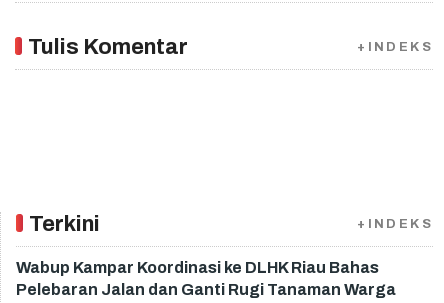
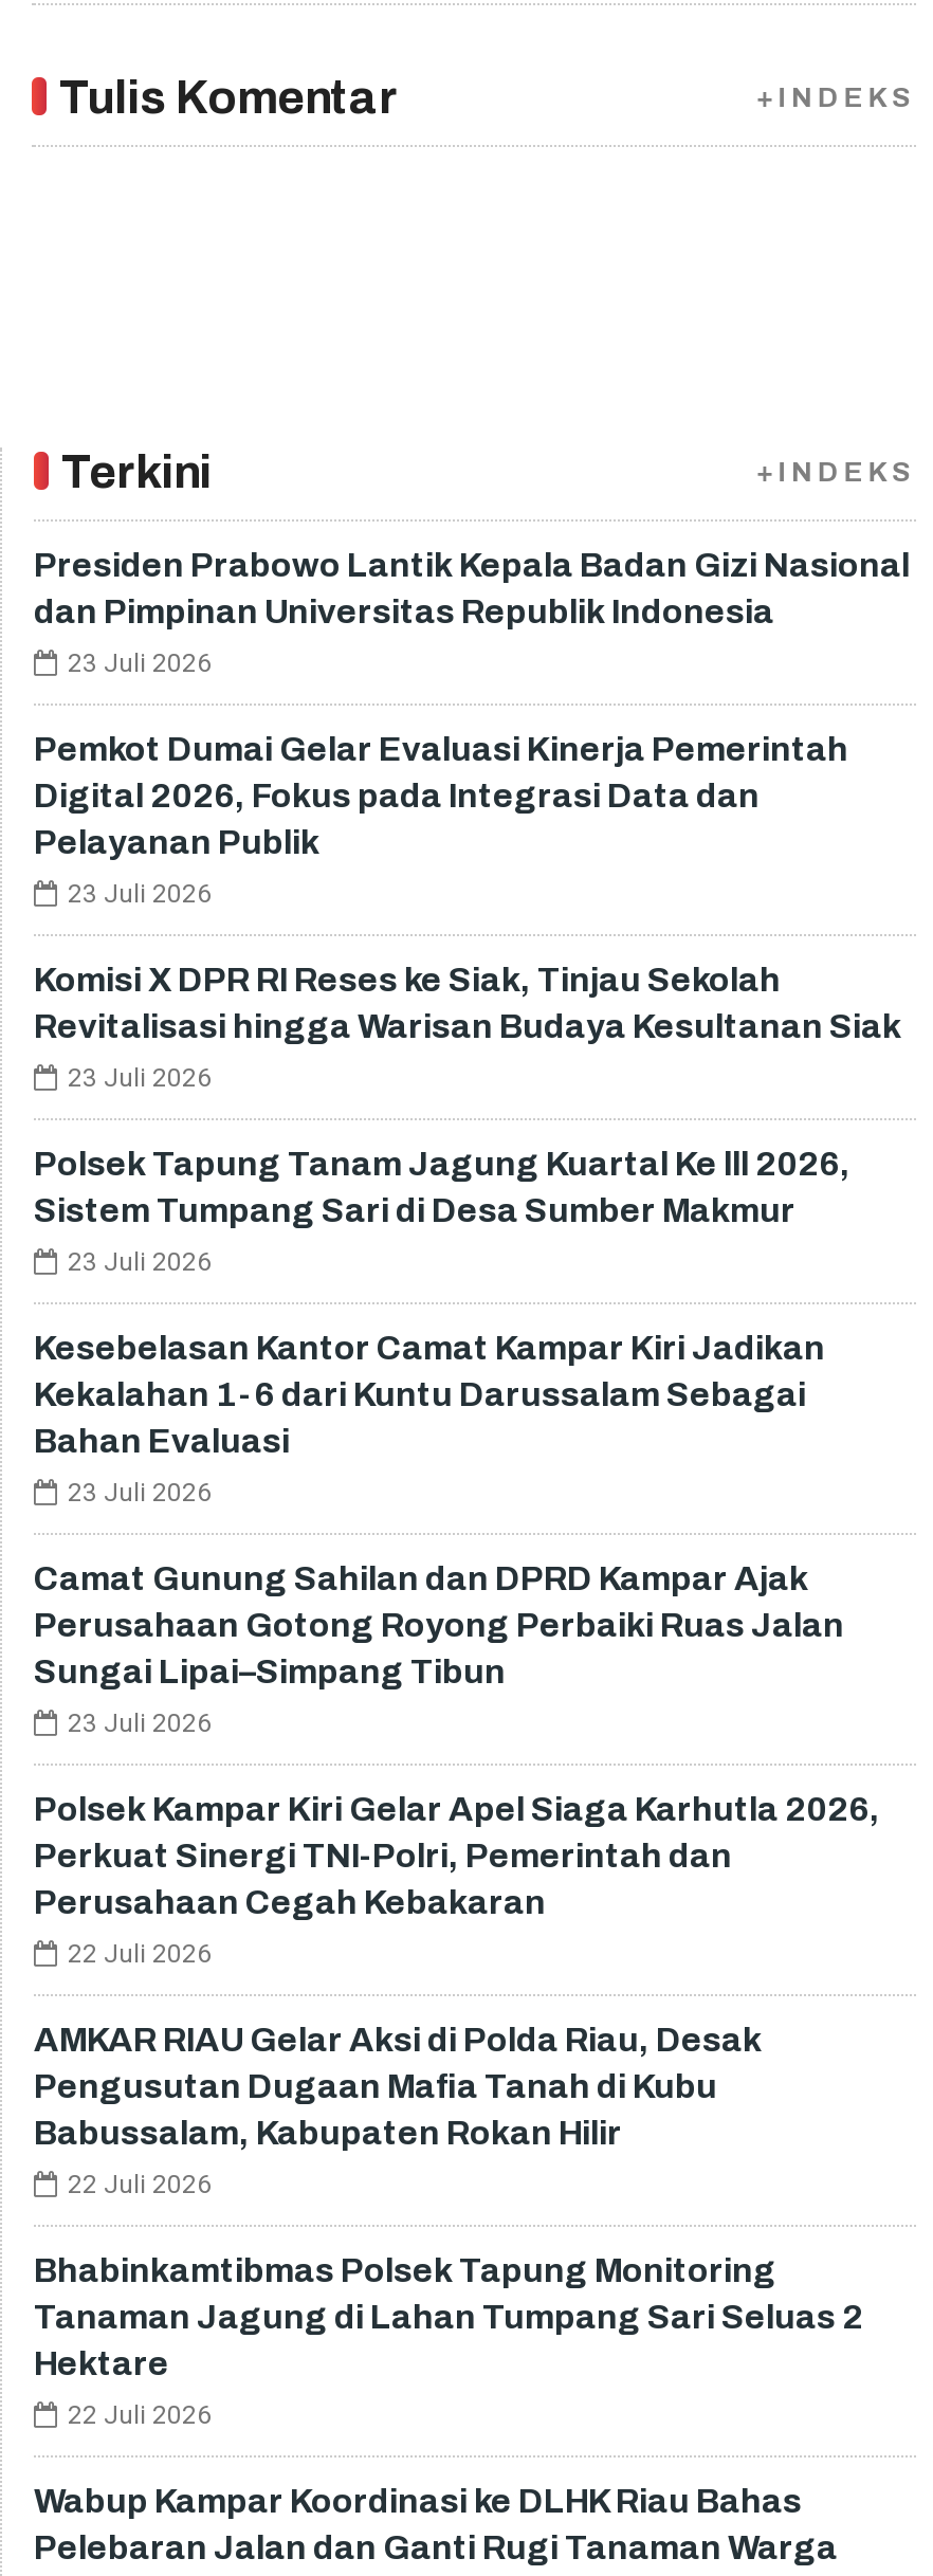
none -> [34,548,910,2431] Presiden Prabowo Lantik Kepala Badan Gizi Nasional | dan Pimpinan Universitas Republik Indonesia | 23 Juli 2026 | Pemkot Dumai Gelar Evaluasi Kinerja Pemerintah | Digital 2026, Fokus pada Integrasi Data dan | Pelayanan Publik | 23 Juli 2026 | Komisi X DPR RI Reses ke Siak, Tinjau Sekolah | Revitalisasi hingga Warisan Budaya Kesultanan Siak | 23 Juli 2026 | Polsek Tapung Tanam Jagung Kuartal Ke lll 2026, | Sistem Tumpang Sari di Desa Sumber Makmur | 23 Juli 2026 | Kesebelasan Kantor Camat Kampar Kiri Jadikan | Kekalahan 1-6 dari Kuntu Darussalam Sebagai | Bahan Evaluasi | 23 Juli 2026 | Camat Gunung Sahilan dan DPRD Kampar Ajak | Perusahaan Gotong Royong Perbaiki Ruas Jalan | Sungai Lipai–Simpang Tibun | 23 Juli 2026 | Polsek Kampar Kiri Gelar Apel Siaga Karhutla 2026, | Perkuat Sinergi TNI-Polri, Pemerintah dan | Perusahaan Cegah Kebakaran | 22 Juli 2026 | AMKAR RIAU Gelar Aksi di Polda Riau, Desak | Pengusutan Dugaan Mafia Tanah di Kubu | Babussalam, Kabupaten Rokan Hilir | 22 Juli 2026 | Bhabinkamtibmas Polsek Tapung Monitoring | Tanaman Jagung di Lahan Tumpang Sari Seluas 2 | Hektare | 22 Juli 2026

